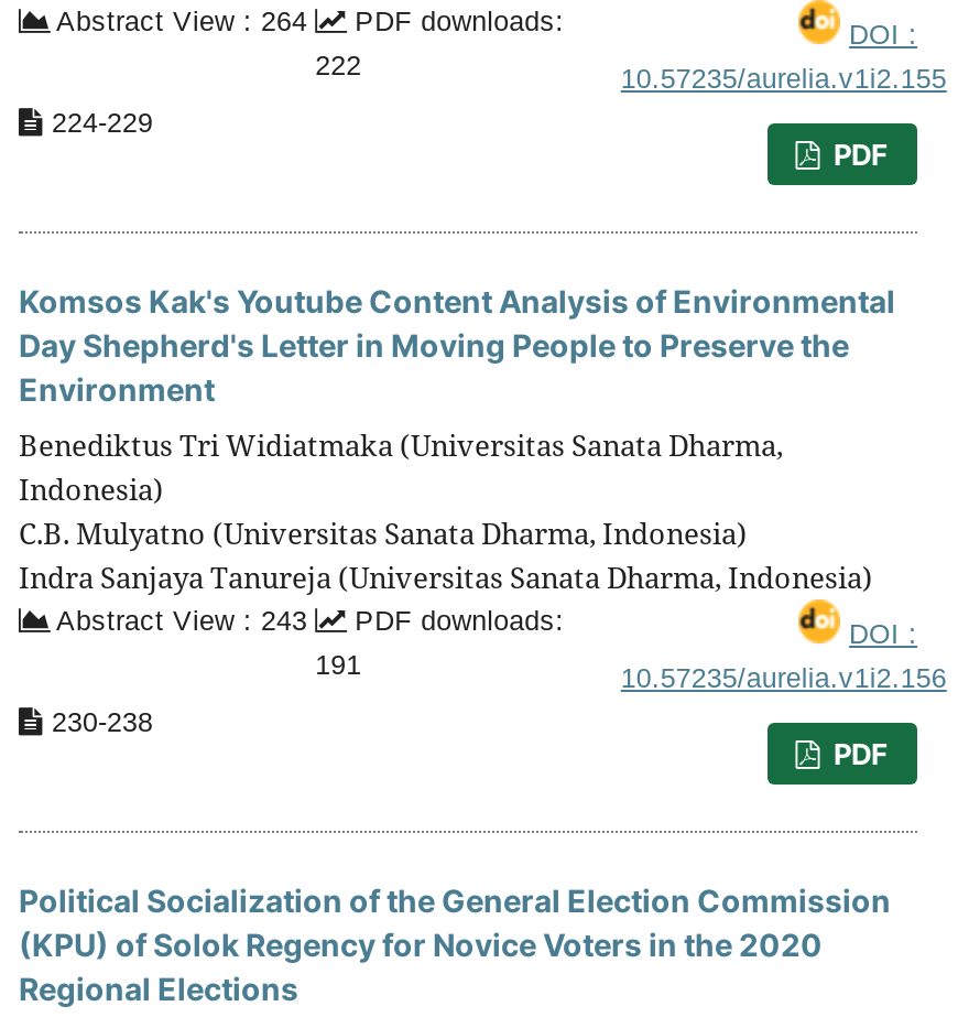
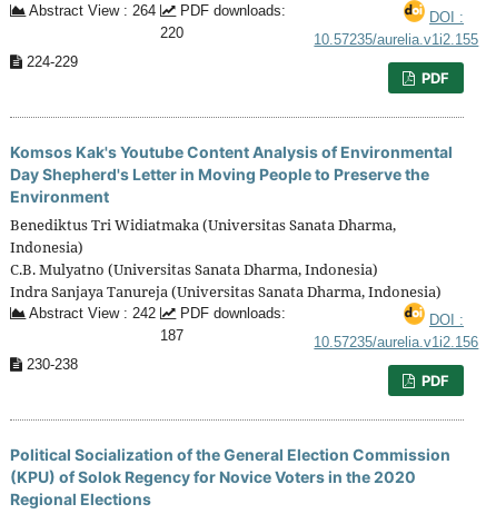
[315,50,361,81] 222 -> [160,25,183,41] 220
[50,606,307,636] Abstract View : 243 -> [26,306,156,321] Abstract View : 242
[315,650,361,680] 191 -> [160,328,183,344] 187

